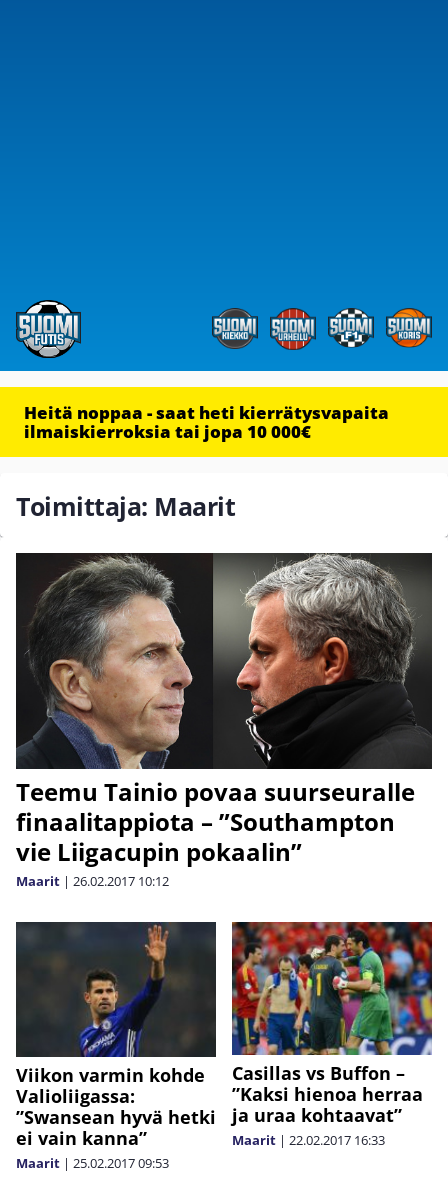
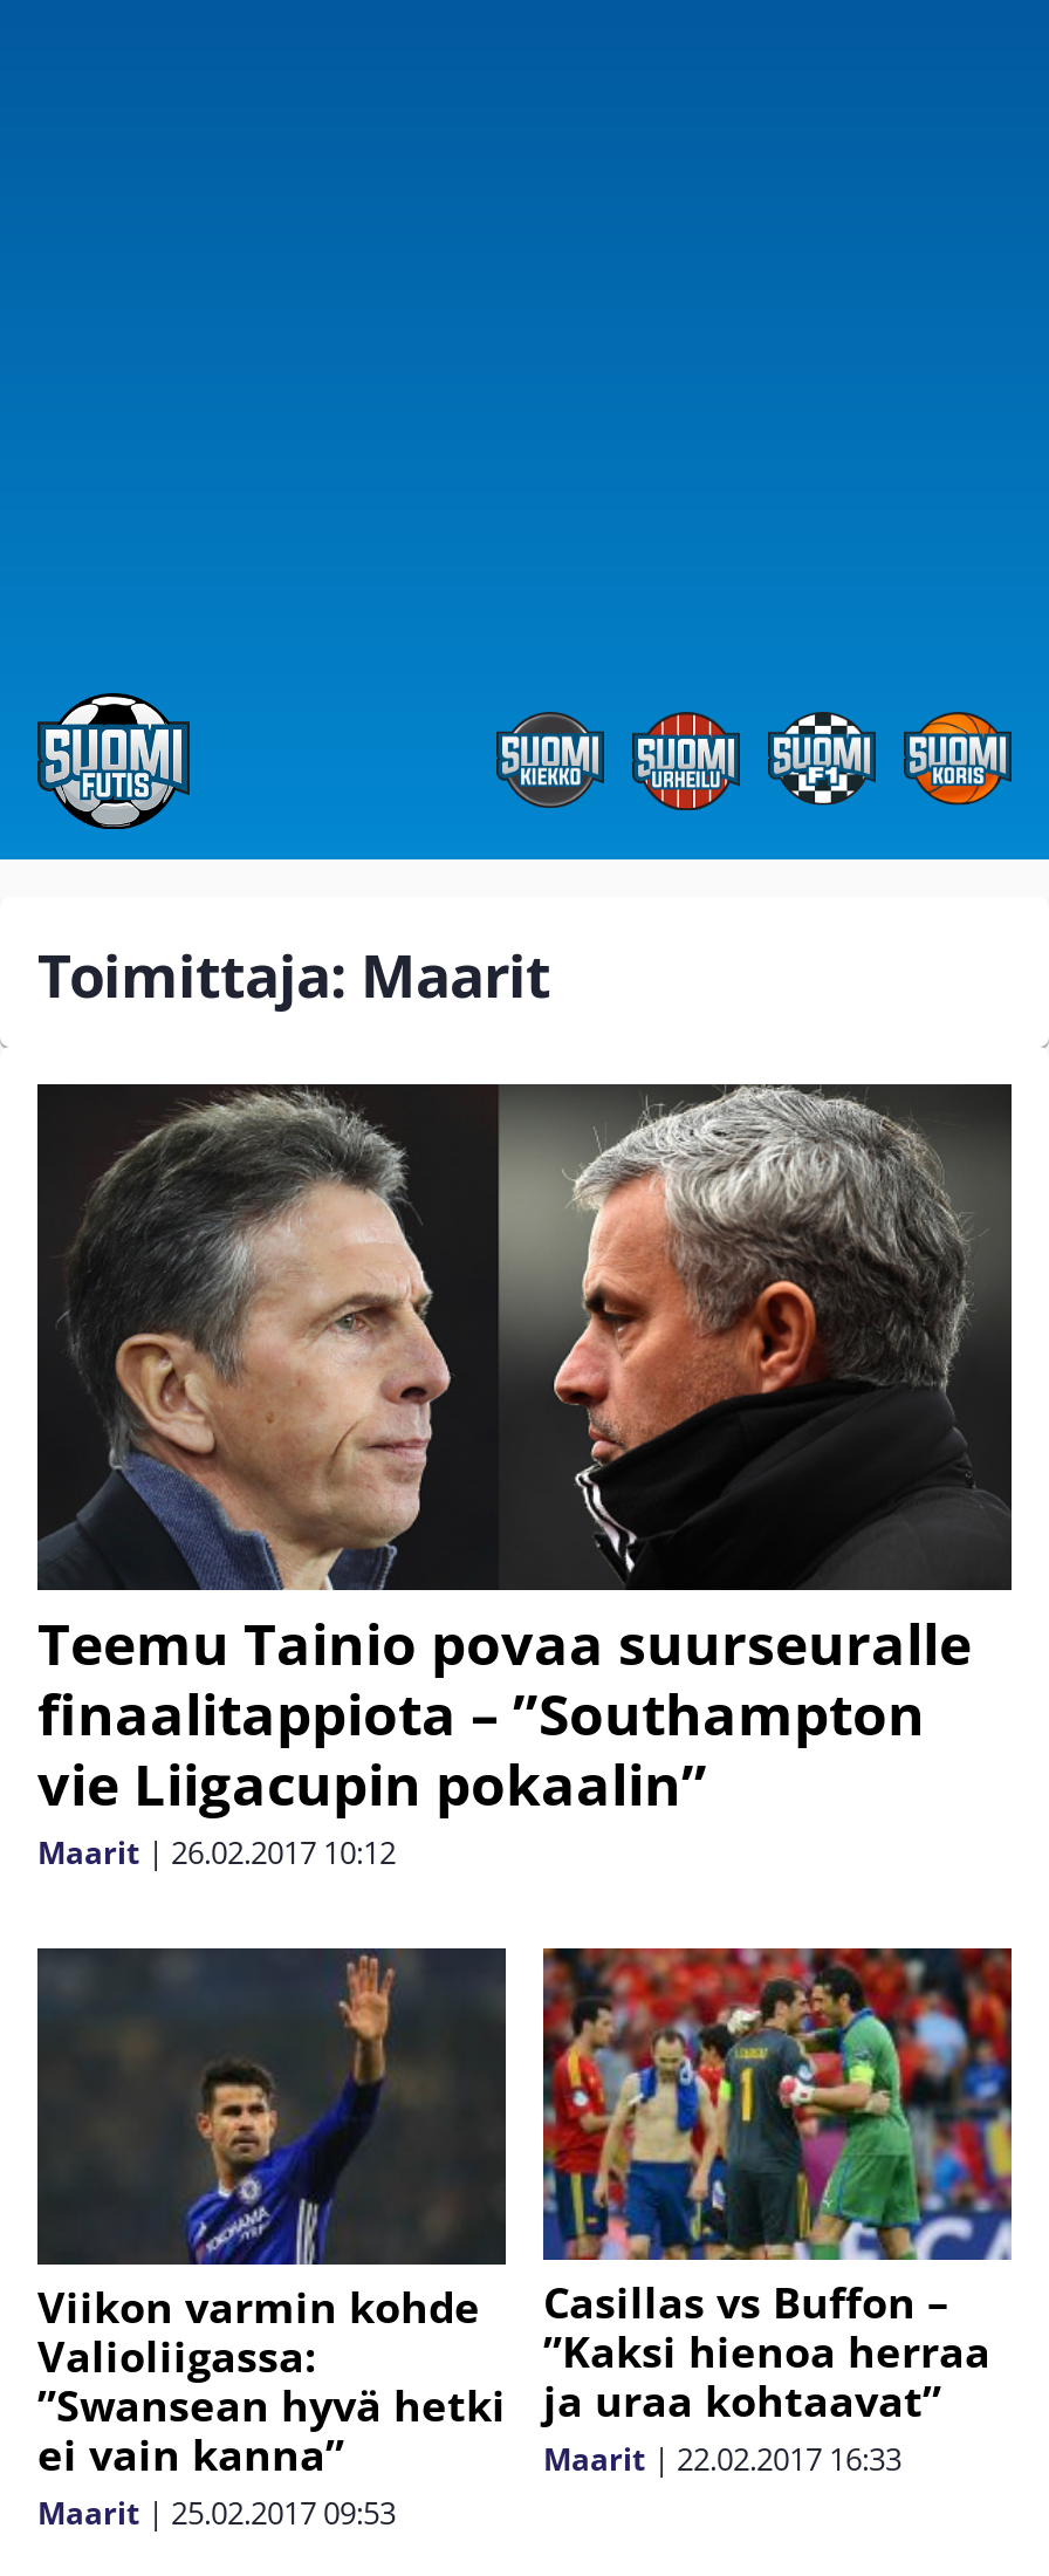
[24,401,389,443] Heitä noppaa - saat heti kierrätysvapaita | ilmaiskierroksia tai jopa 10 000€ -> none

